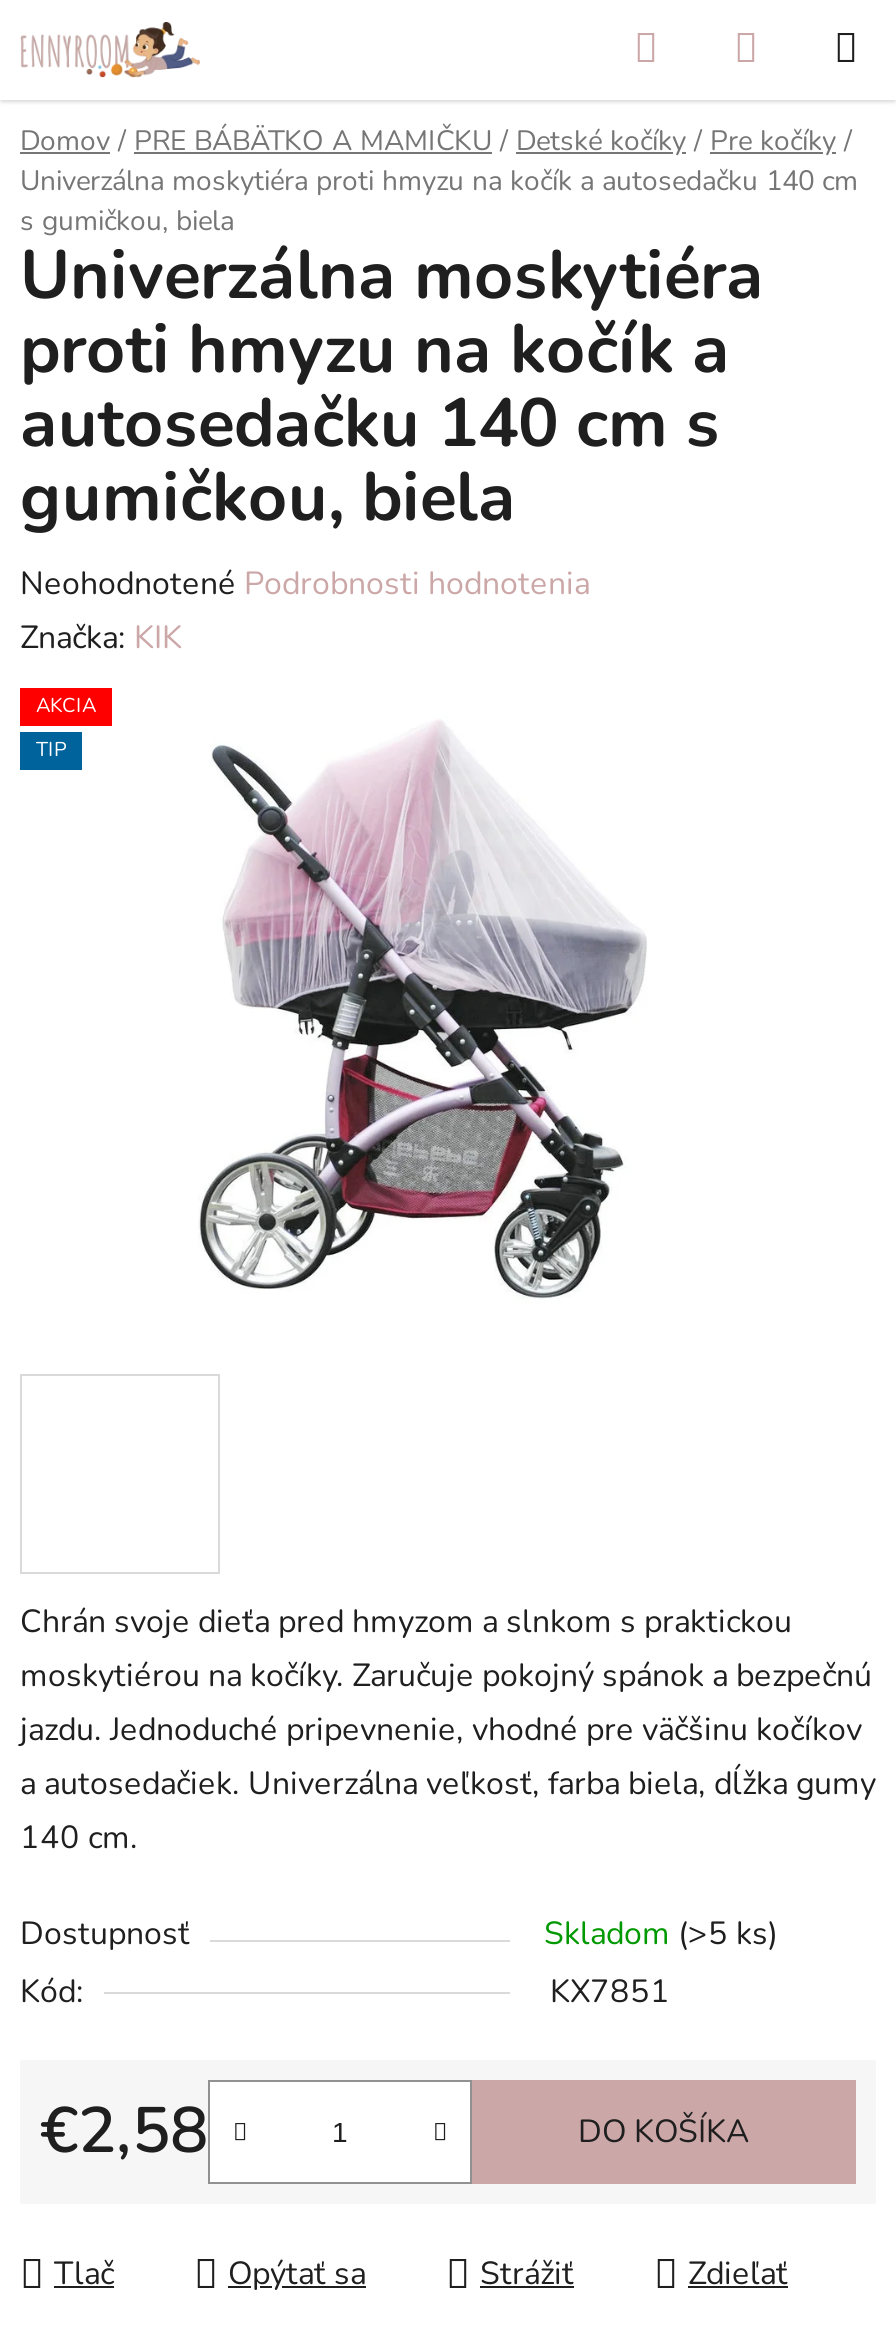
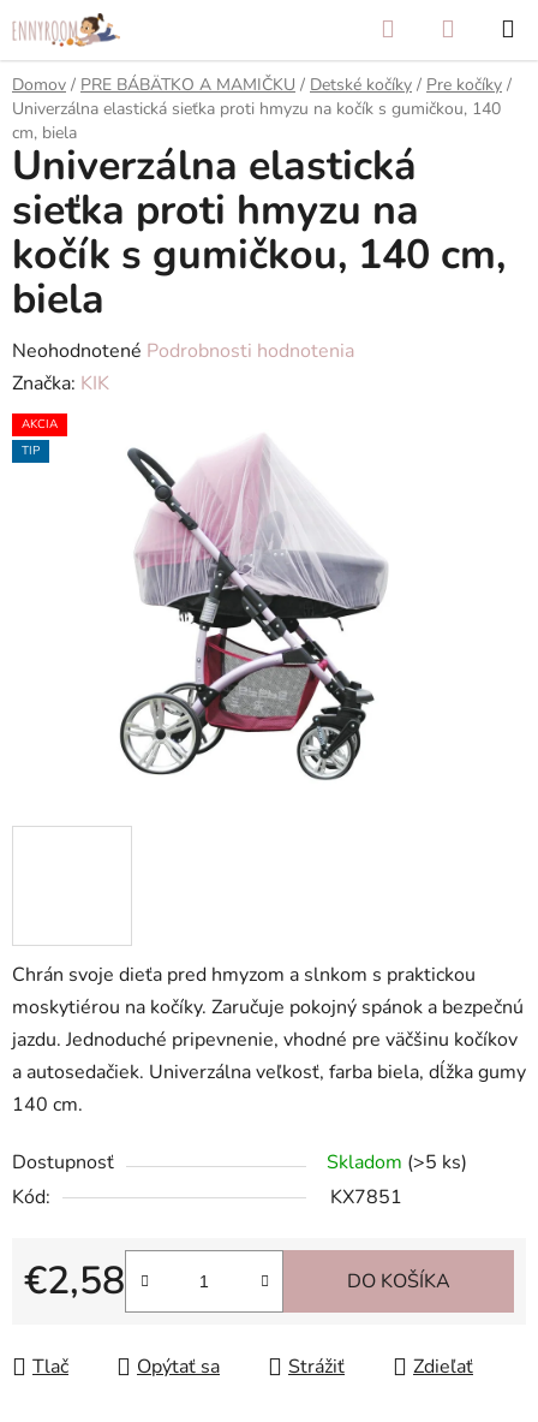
[20,162,858,241] Univerzálna moskytiéra proti hmyzu na kočík a autosedačku 140 cm | s gumičkou, biela -> [12,98,501,145] Univerzálna elastická sieťka proti hmyzu na kočík s gumičkou, 140 | cm, biela
[20,231,764,545] Univerzálna moskytiéra | proti hmyzu na kočík a | autosedačku 140 cm s | gumičkou, biela -> [12,139,506,327] Univerzálna elastická | sieťka proti hmyzu na | kočík s gumičkou, 140 cm, | biela

